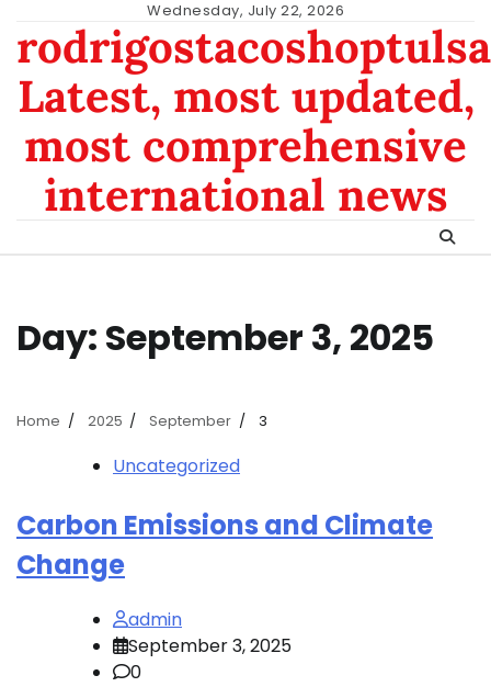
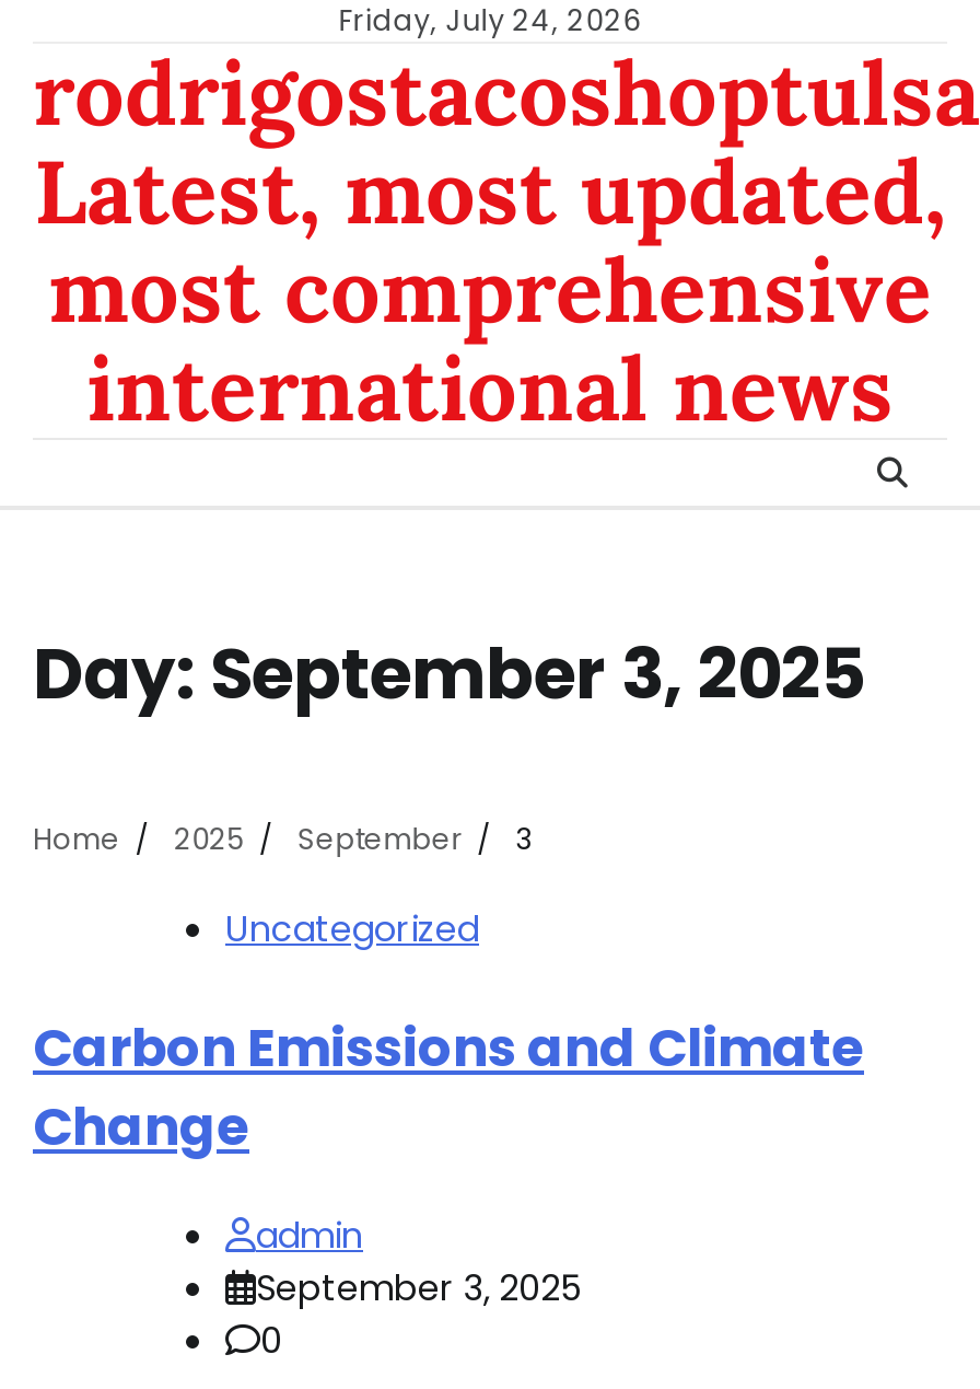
[147,0,344,21] Wednesday, July 22, 2026 -> [339,0,641,42] Friday, July 24, 2026

